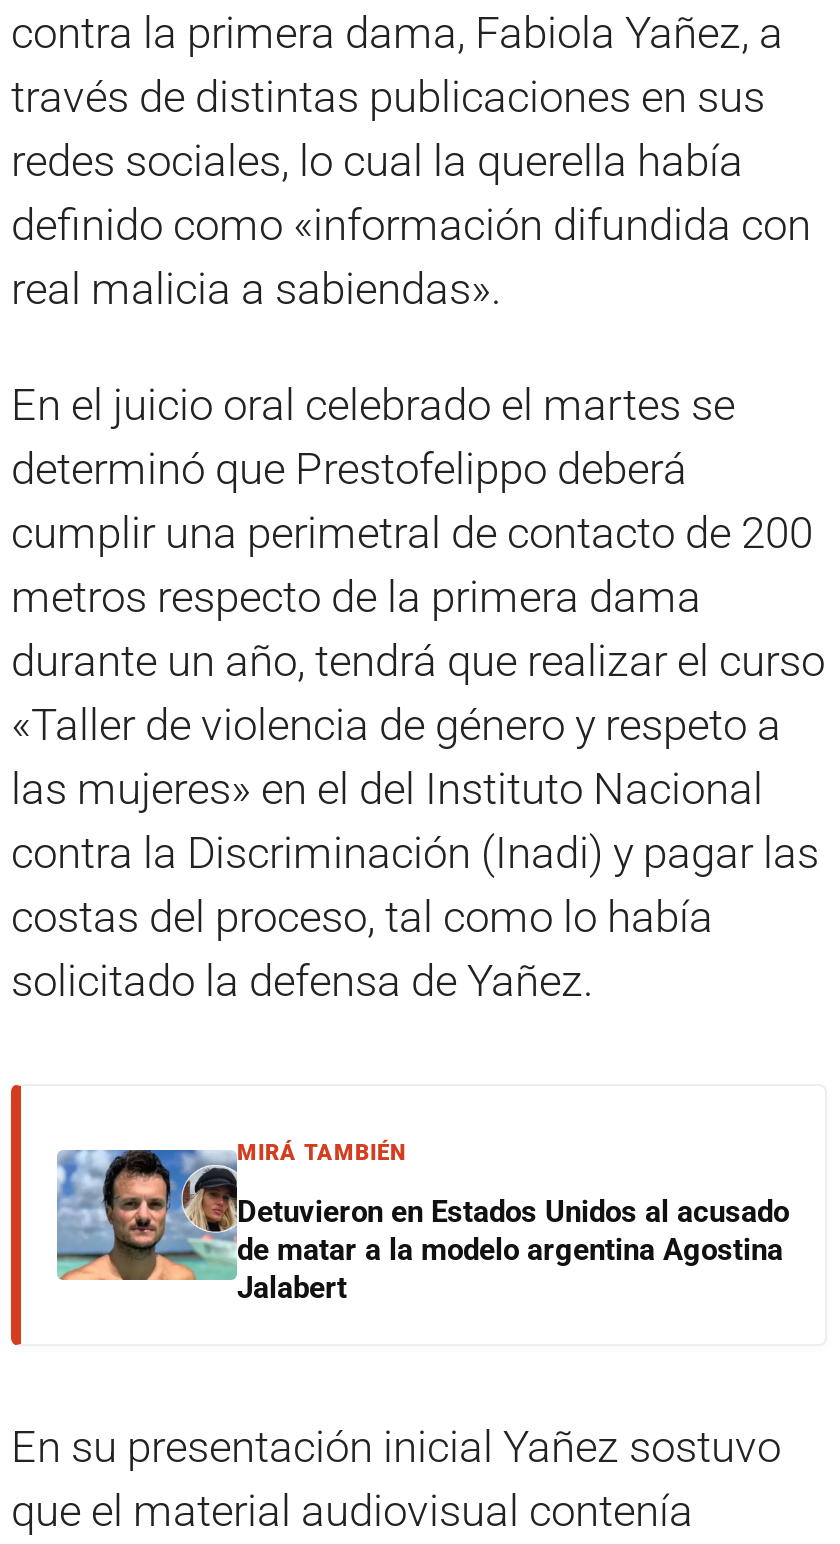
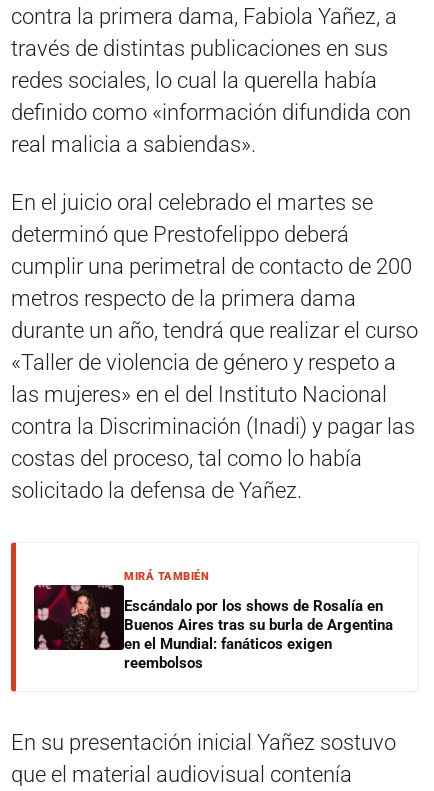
[55,1148,789,1306] [image] | Detuvieron en Estados Unidos al acusado | de matar a la modelo argentina Agostina | Jalabert -> [33,584,393,672] [image] | Escándalo por los shows de Rosalía en | Buenos Aires tras su burla de Argentina | en el Mundial: fanáticos exigen | reembolsos

